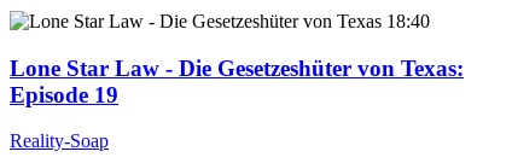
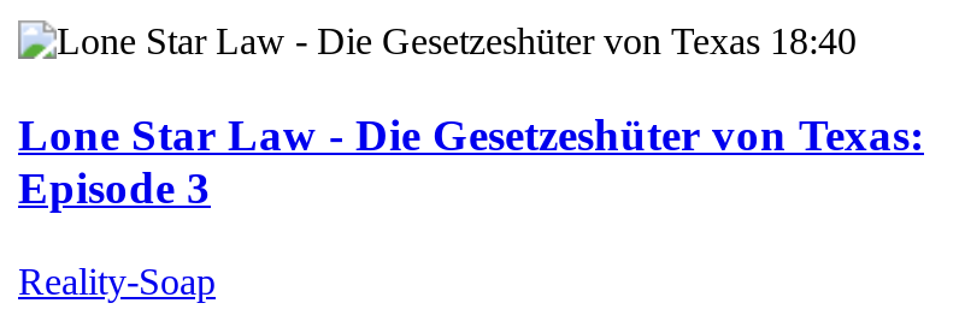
[10,82,118,107] Episode 19 -> [18,162,211,212] Episode 3

